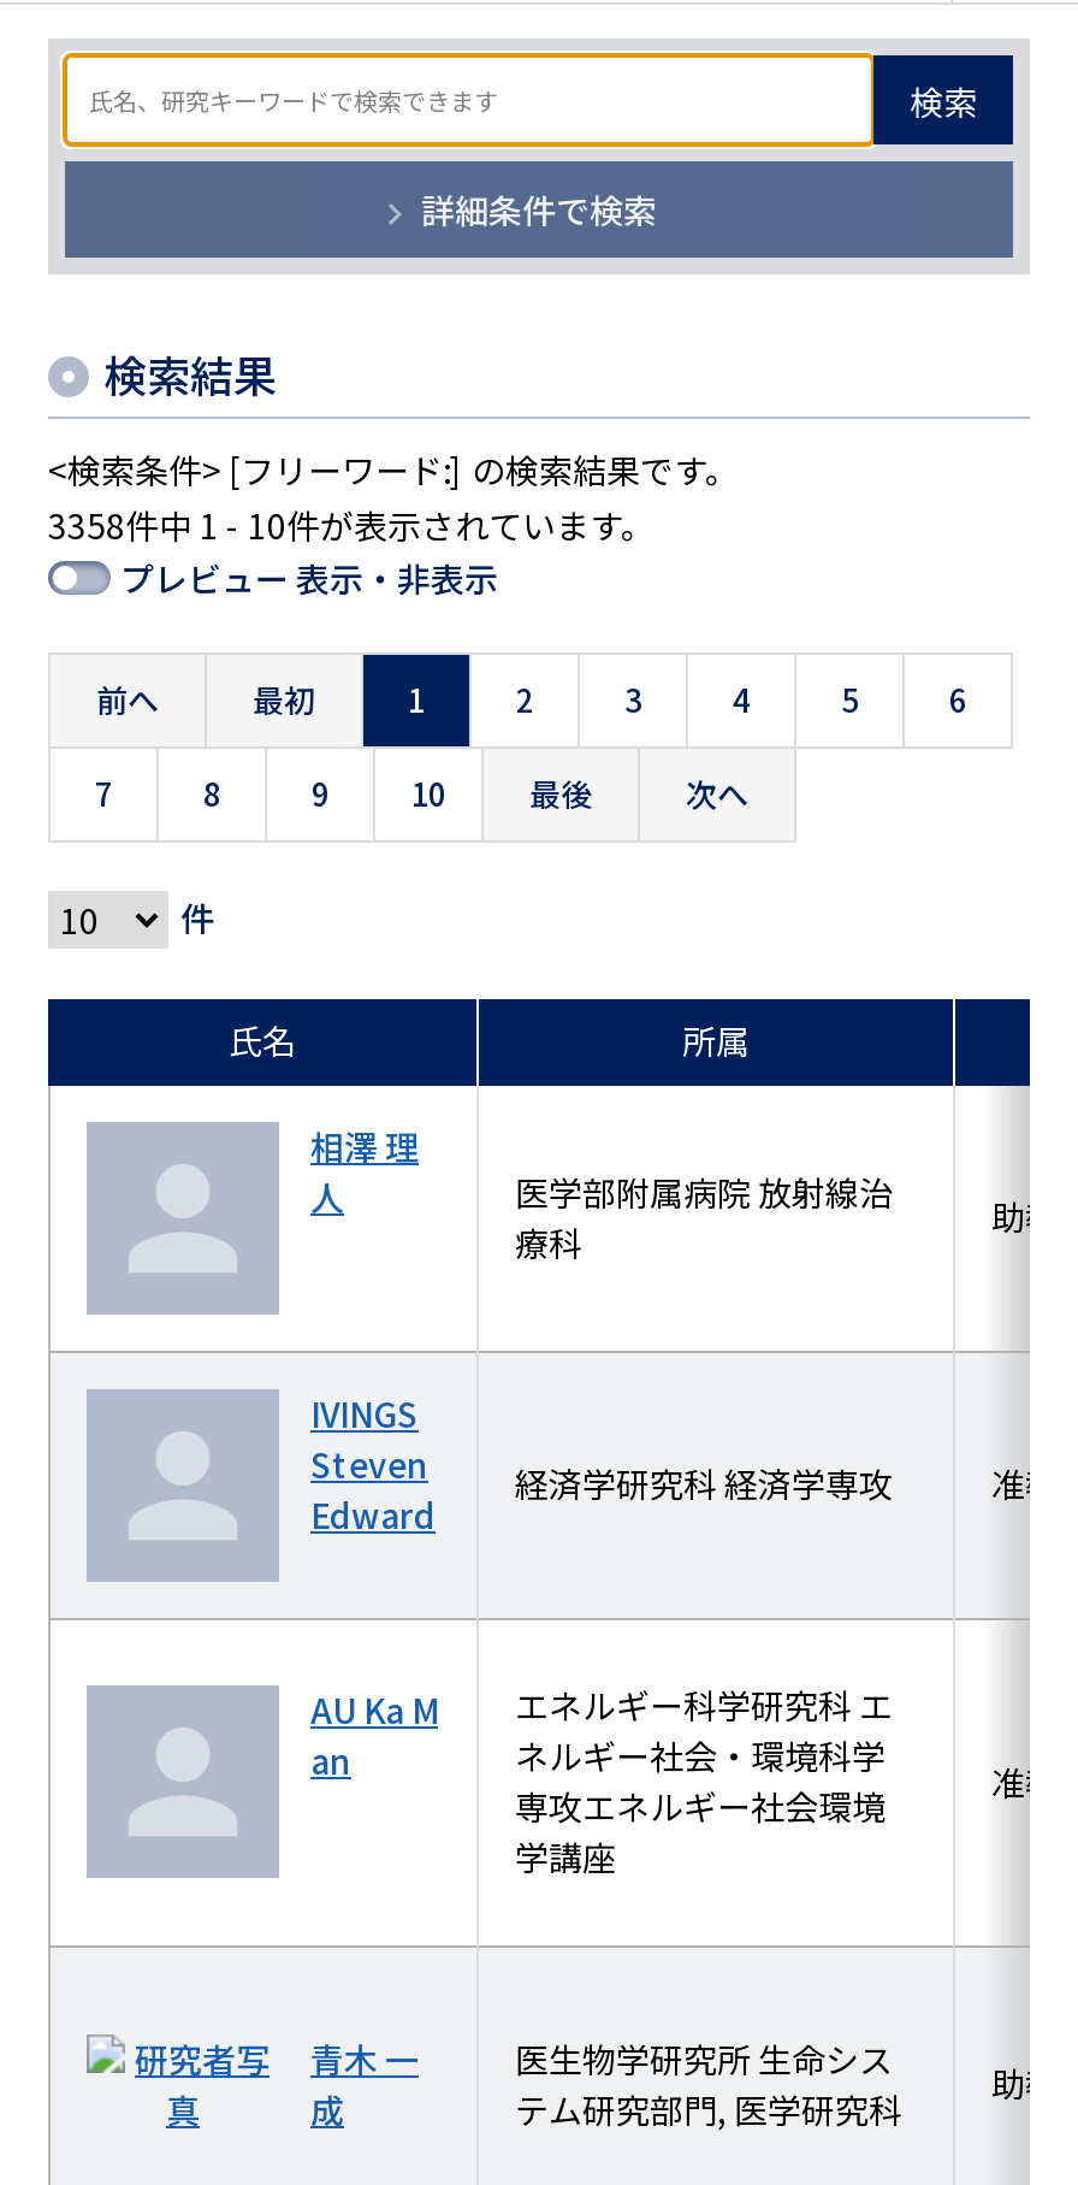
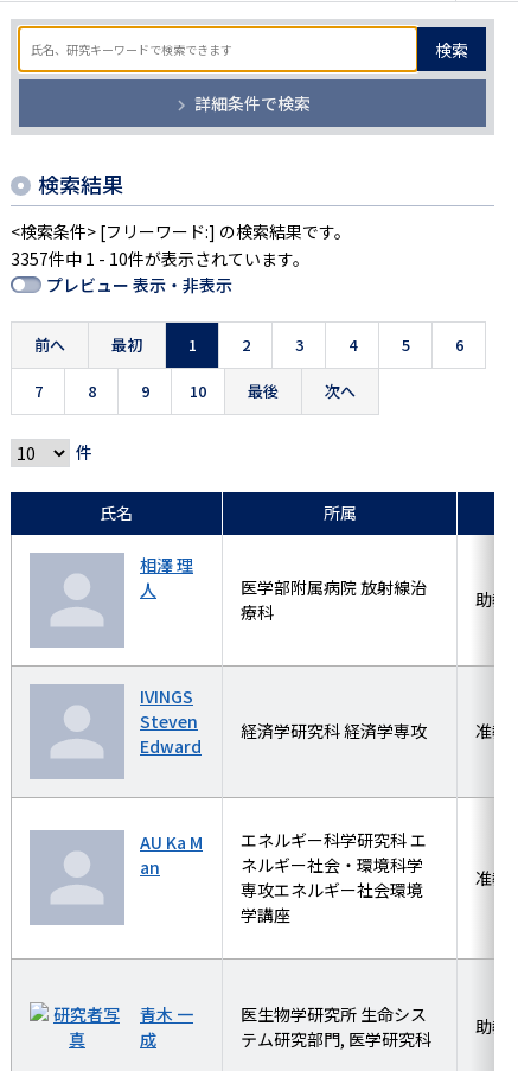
[48,501,654,549] 3358件中 1 - 10件が表示されています。 -> [11,247,309,270] 3357件中 1 - 10件が表示されています。

